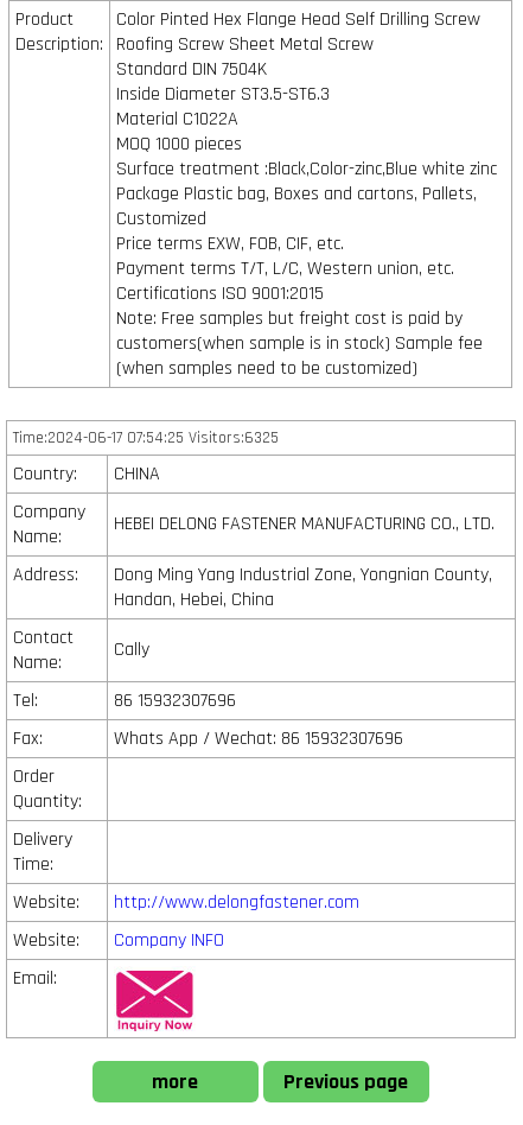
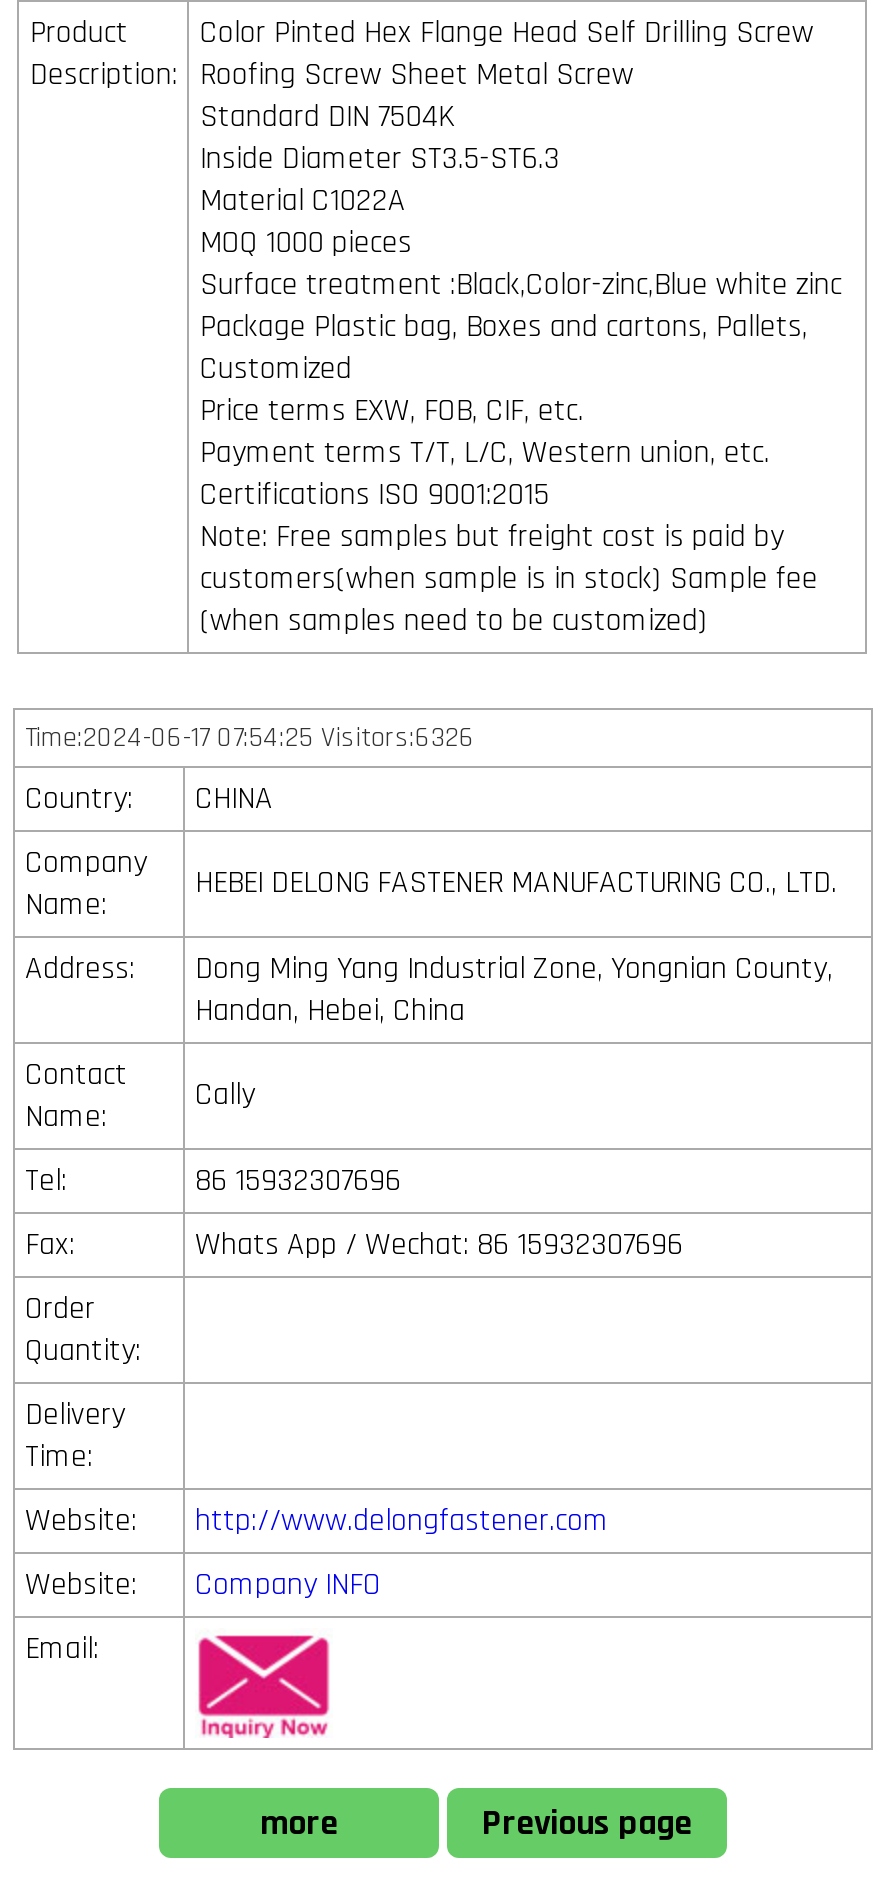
[13,427,279,449] Time:2024-06-17 07:54:25 Visitors:6325 -> [25,720,475,756] Time:2024-06-17 07:54:25 Visitors:6326

